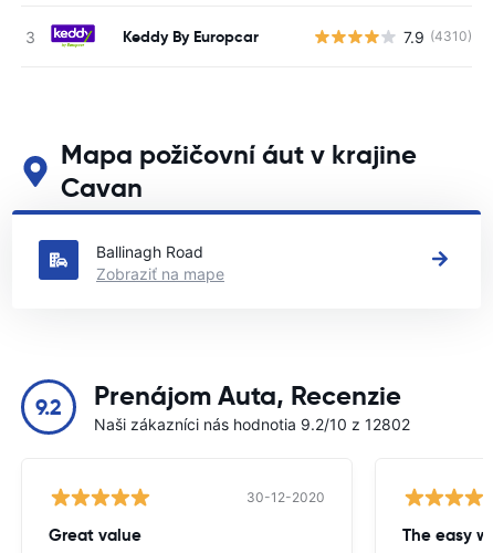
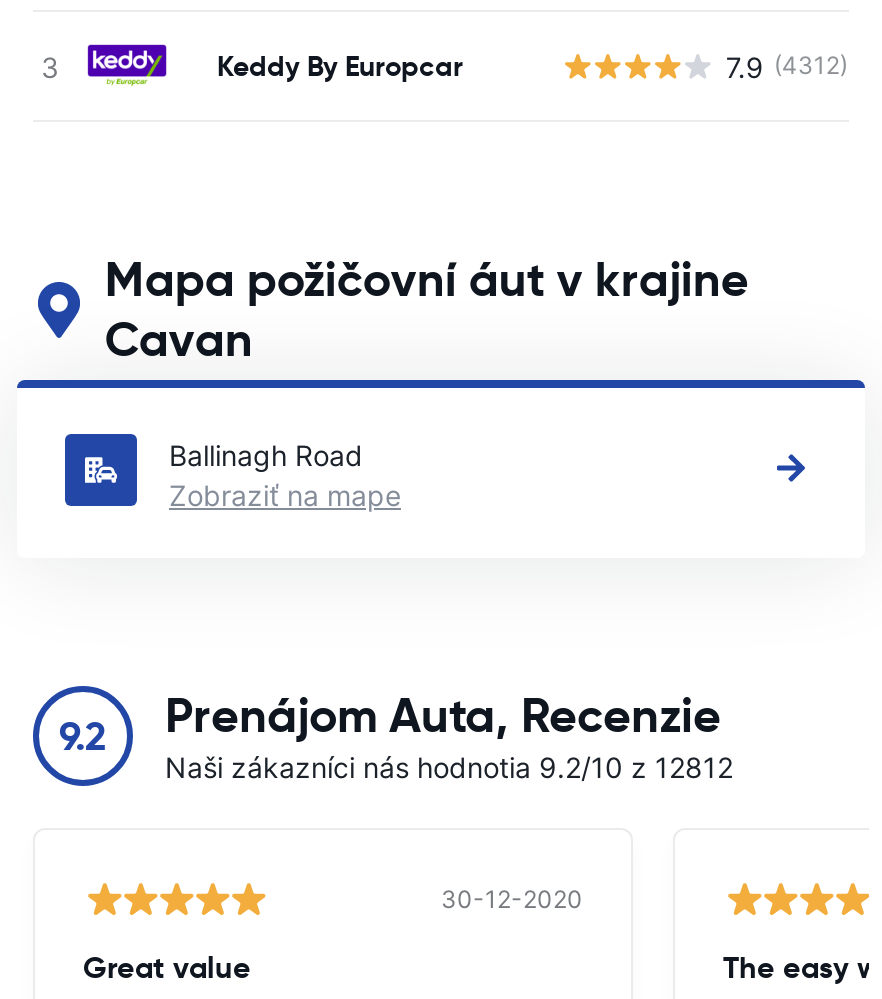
[404,27,472,46] 7.9 (4310) -> [726,49,848,83] 7.9 (4312)
[94,415,410,434] Naši zákazníci nás hodnotia 9.2/10 z 12802 -> [165,750,733,784] Naši zákazníci nás hodnotia 9.2/10 z 12812

